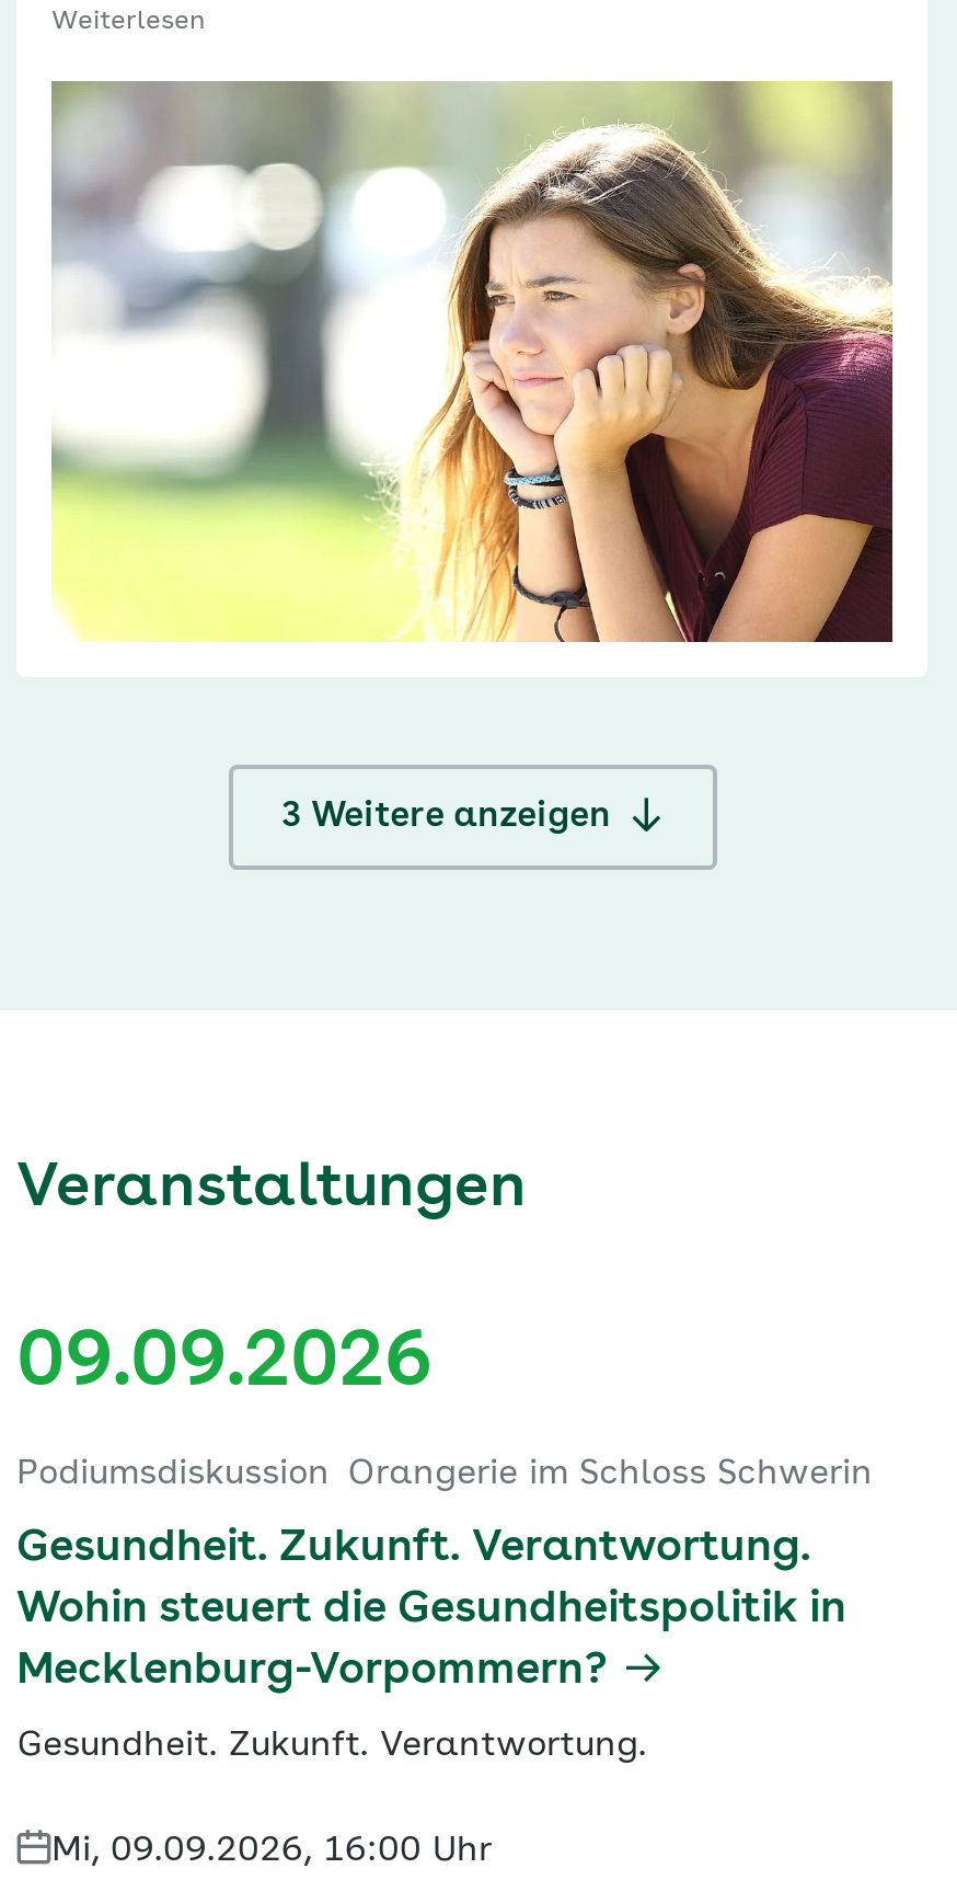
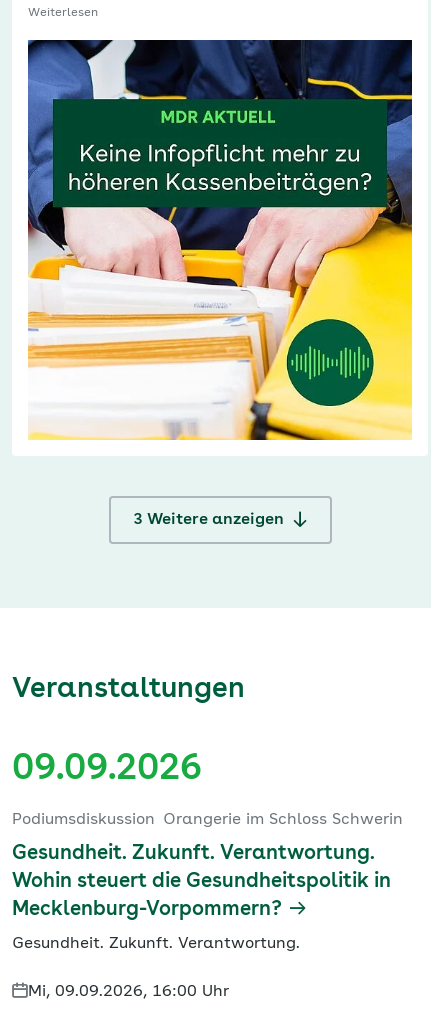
[51,80,895,645] [image] -> [27,39,413,441] [image]

